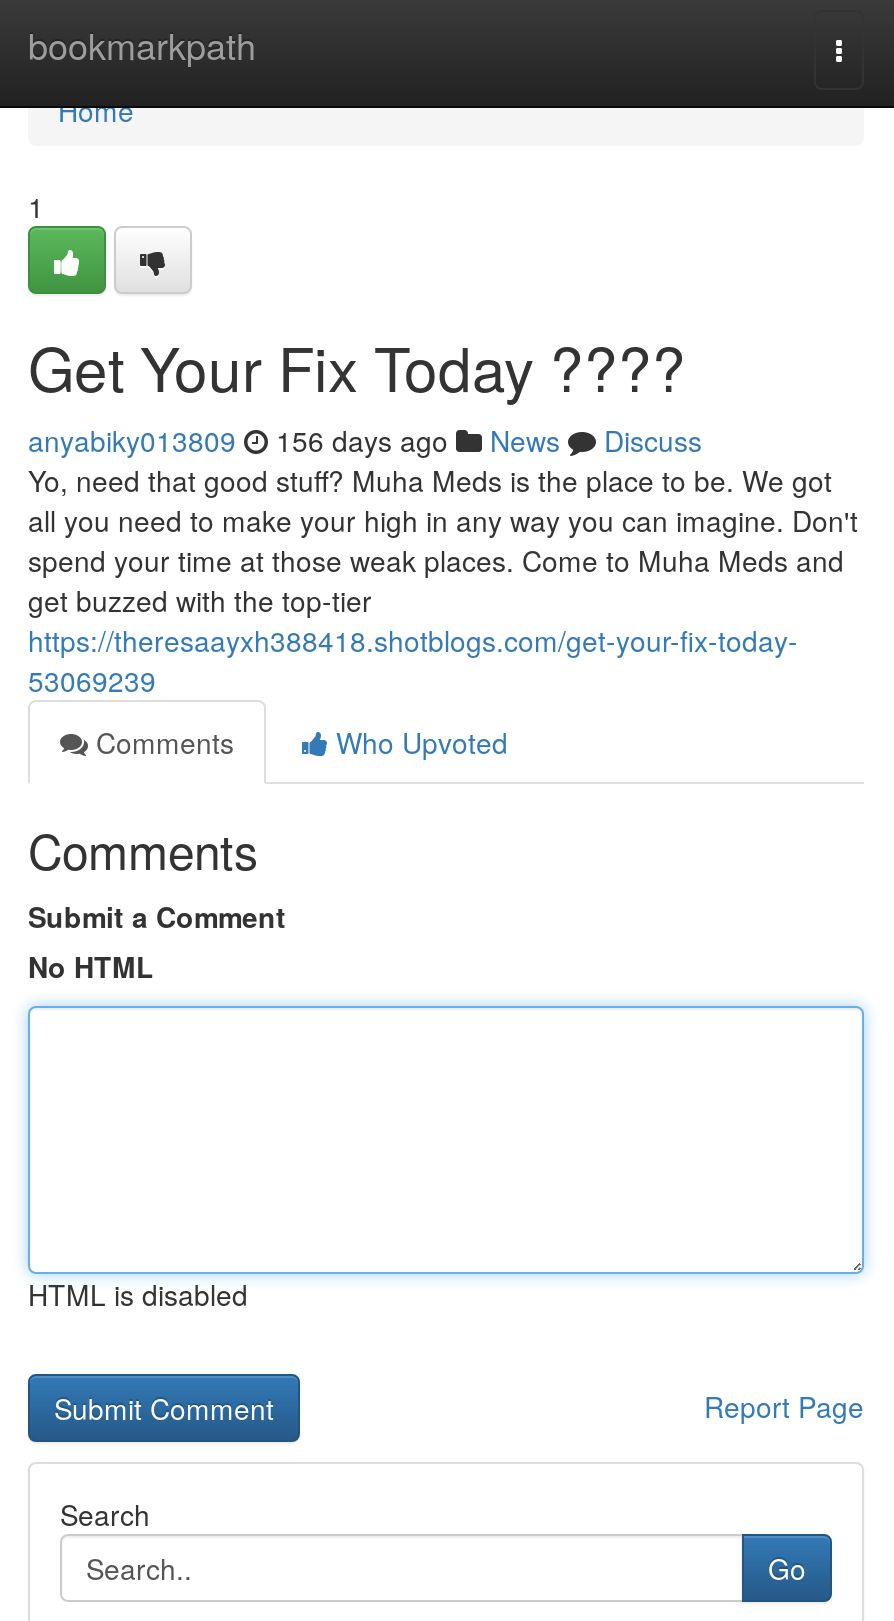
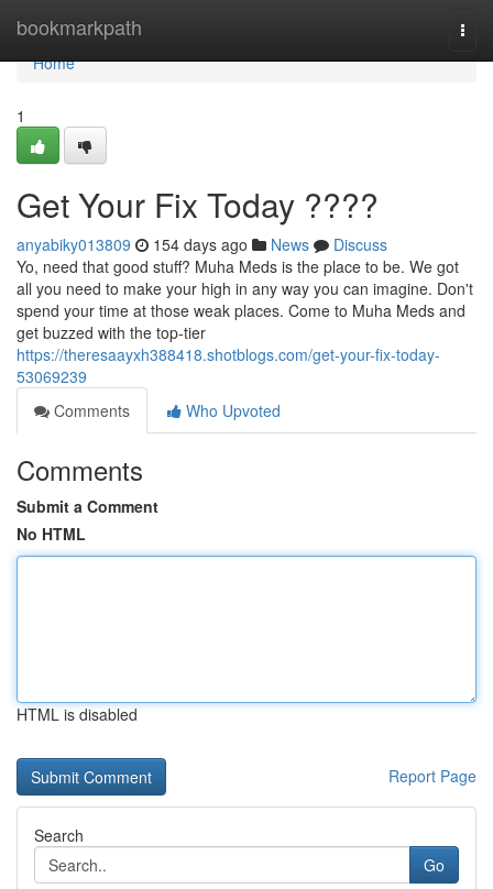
[28,420,702,460] anyabiky013809 156 days ago News Discuss -> [17,233,387,255] anyabiky013809 154 days ago News Discuss

